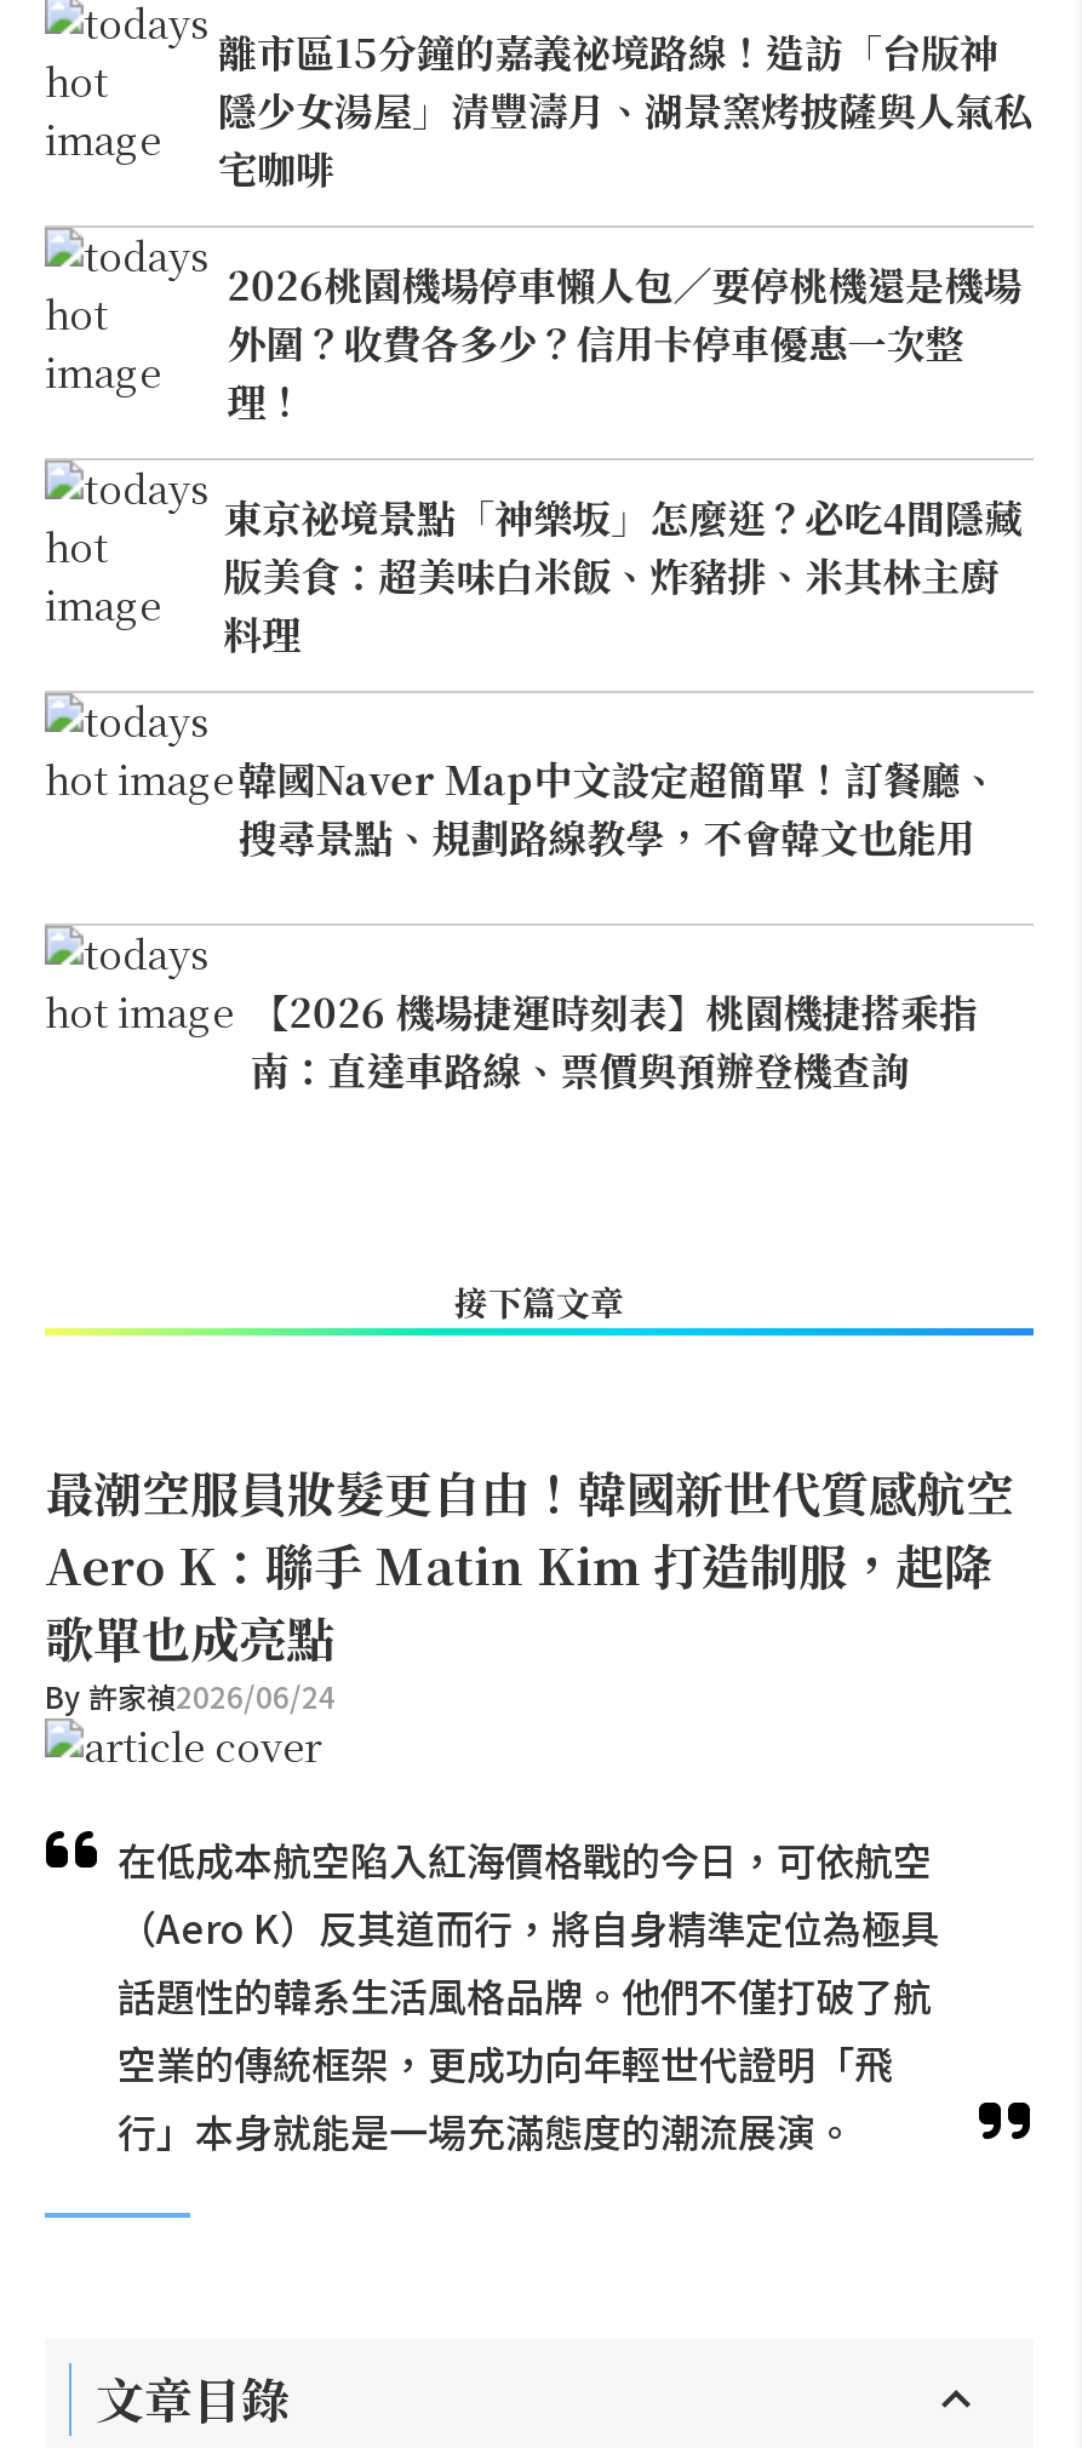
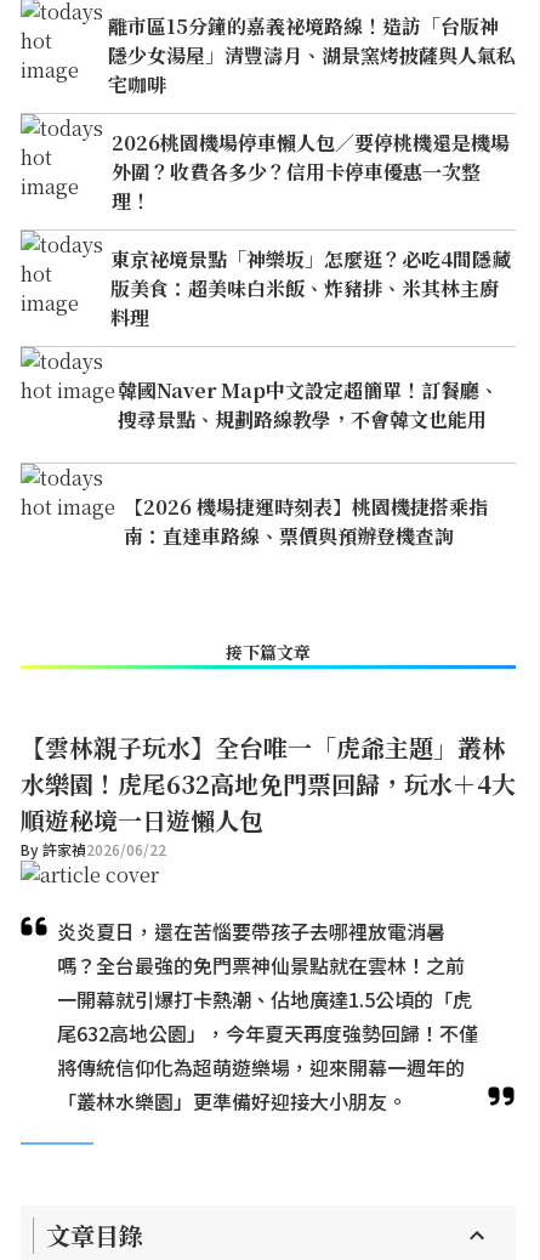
[45,1457,1014,1716] 最潮空服員妝髮更自由！韓國新世代質感航空 | Aero K：聯手 Matin Kim 打造制服，起降 | 歌單也成亮點 | By 許家禎2026/06/24 -> [21,730,516,859] 【雲林親子玩水】全台唯一「虎爺主題」叢林 | 水樂園！虎尾632高地免門票回歸，玩水＋4大 | 順遊秘境一日遊懶人包 | By 許家禎2026/06/22
[118,1830,939,2160] 在低成本航空陷入紅海價格戰的今日，可依航空 | （Aero K）反其道而行，將自身精準定位為極具 | 話題性的韓系生活風格品牌。他們不僅打破了航 | 空業的傳統框架，更成功向年輕世代證明「飛 | 行」本身就能是一場充滿態度的潮流展演。 -> [57,916,478,1116] 炎炎夏日，還在苦惱要帶孩子去哪裡放電消暑 | 嗎？全台最強的免門票神仙景點就在雲林！之前 | 一開幕就引爆打卡熱潮、佔地廣達1.5公頃的「虎 | 尾632高地公園」，今年夏天再度強勢回歸！不僅 | 將傳統信仰化為超萌遊樂場，迎來開幕一週年的 | 「叢林水樂園」更準備好迎接大小朋友。

